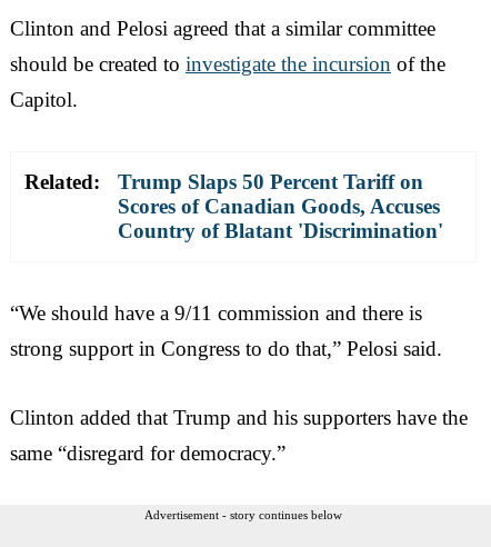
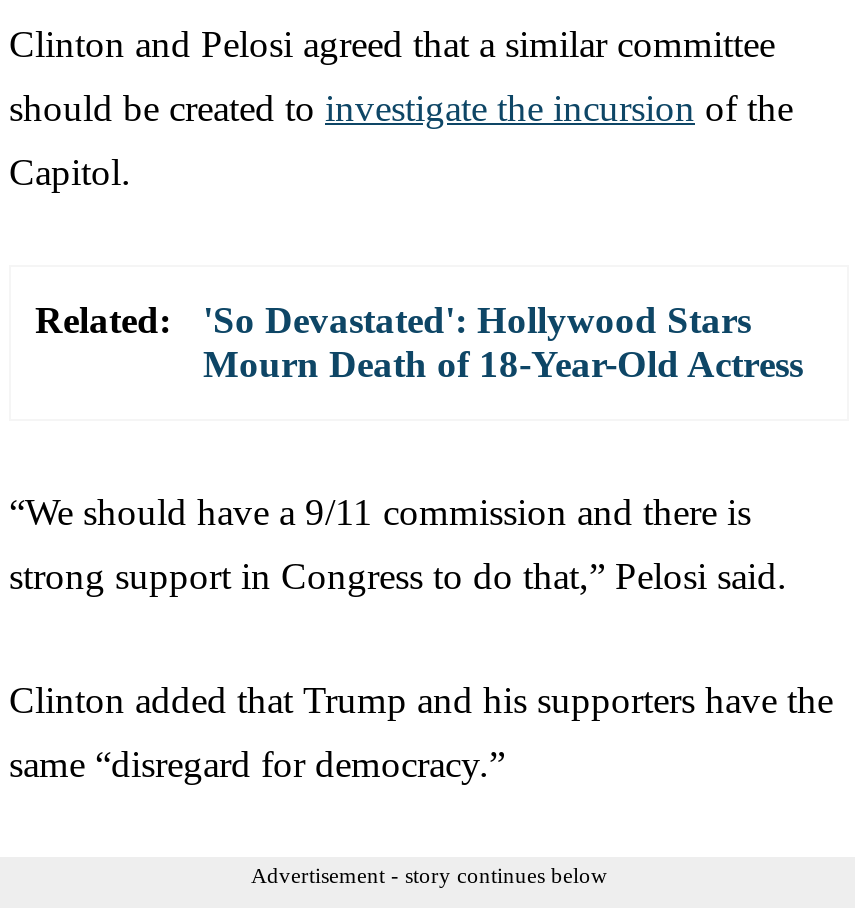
[118,170,443,242] Trump Slaps 50 Percent Tariff on | Scores of Canadian Goods, Accuses | Country of Blatant 'Discrimination' -> [203,298,803,384] 'So Devastated': Hollywood Stars | Mourn Death of 18-Year-Old Actress

